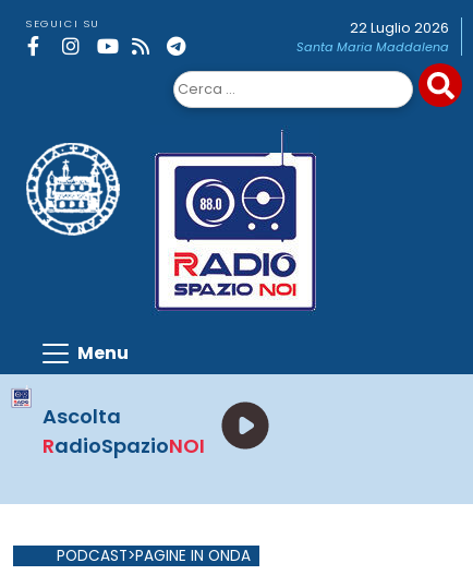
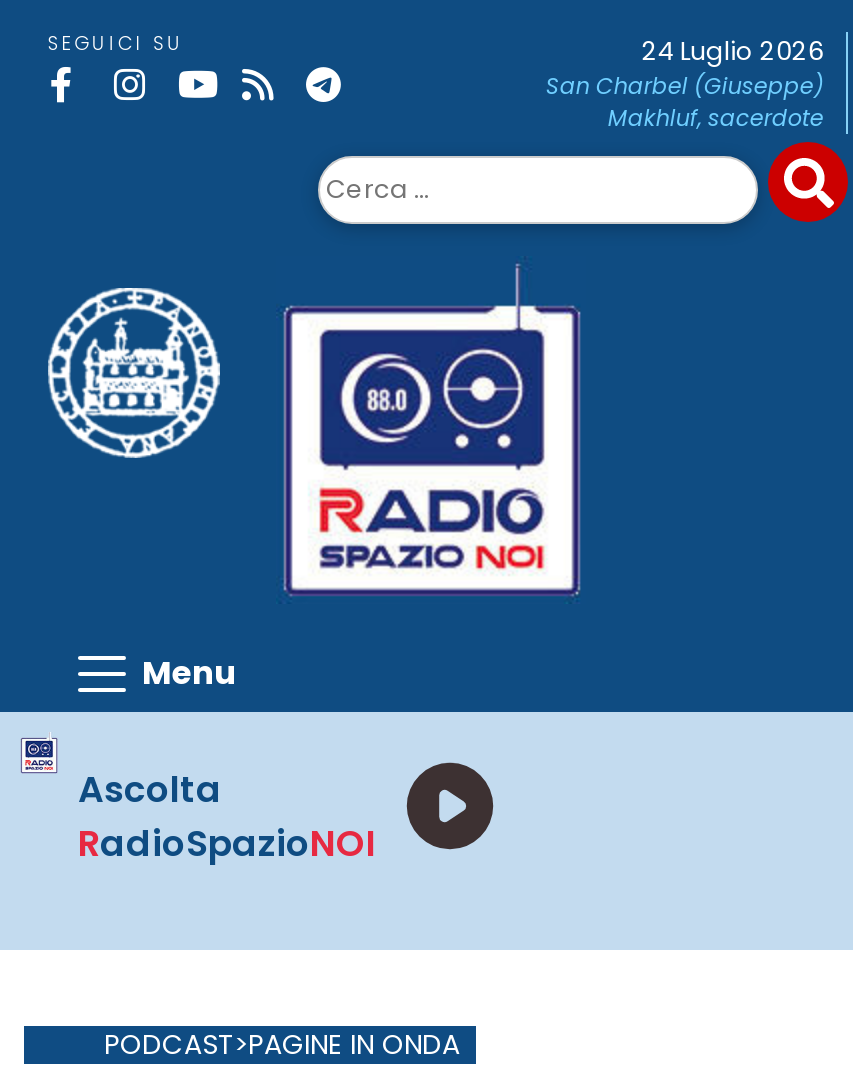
[296,19,449,56] 22 Luglio 2026 | Santa Maria Maddalena -> [546,34,824,134] 24 Luglio 2026 | San Charbel (Giuseppe) | Makhluf, sacerdote

